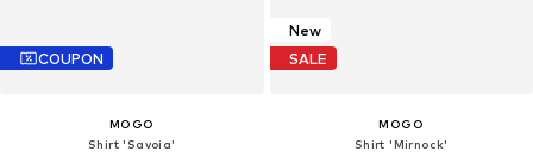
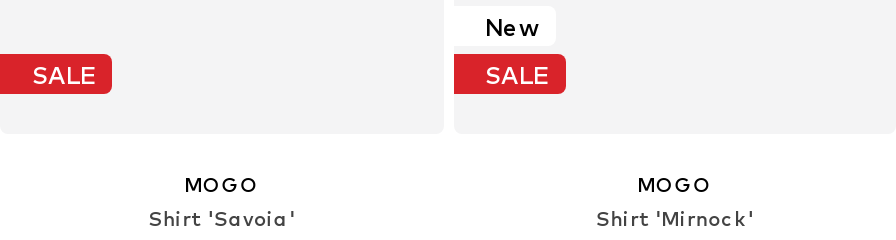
[38,50,104,68] COUPON -> [32,60,96,90] SALE

